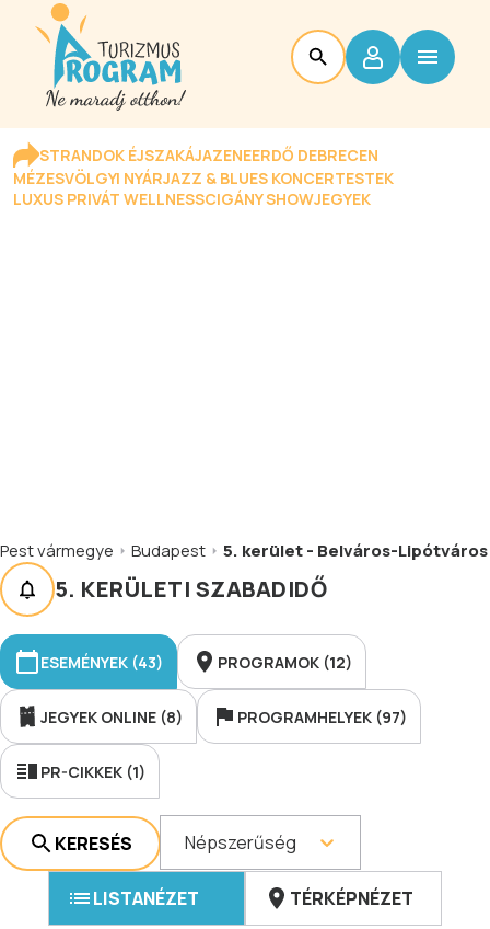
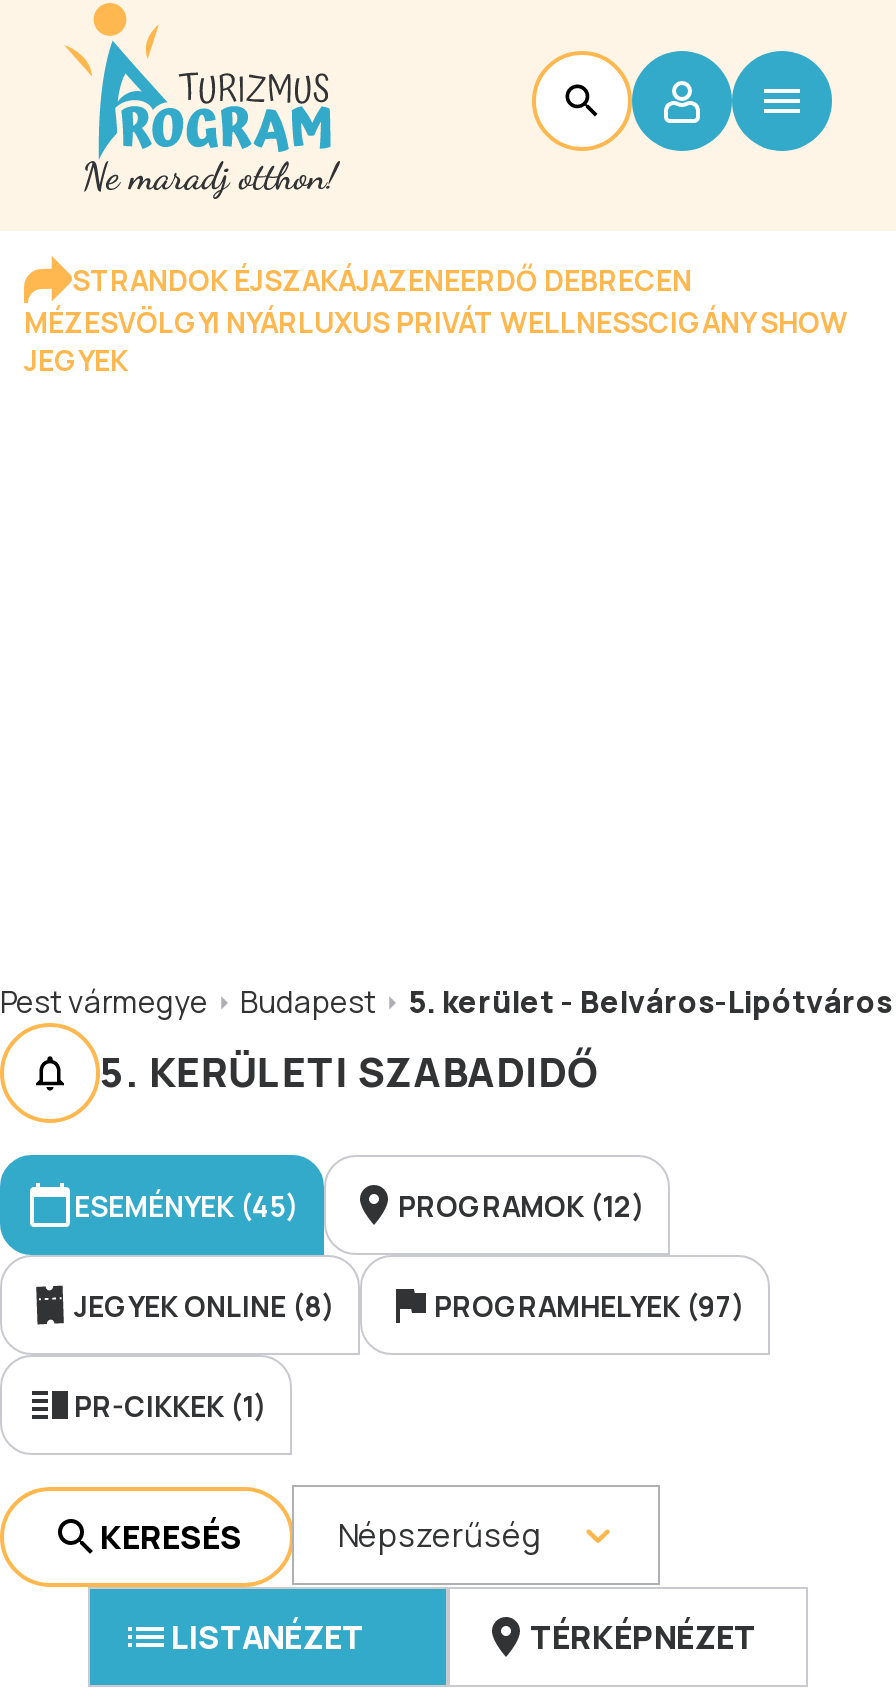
[13,168,394,209] MÉZESVÖLGYI NYÁRJAZZ & BLUES KONCERTESTEK | LUXUS PRIVÁT WELLNESSCIGÁNY SHOWJEGYEK -> [24,303,848,379] MÉZESVÖLGYI NYÁRLUXUS PRIVÁT WELLNESSCIGÁNY SHOW | JEGYEK
[40,651,163,672] ESEMÉNYEK (43) -> [74,1186,298,1224] ESEMÉNYEK (45)

